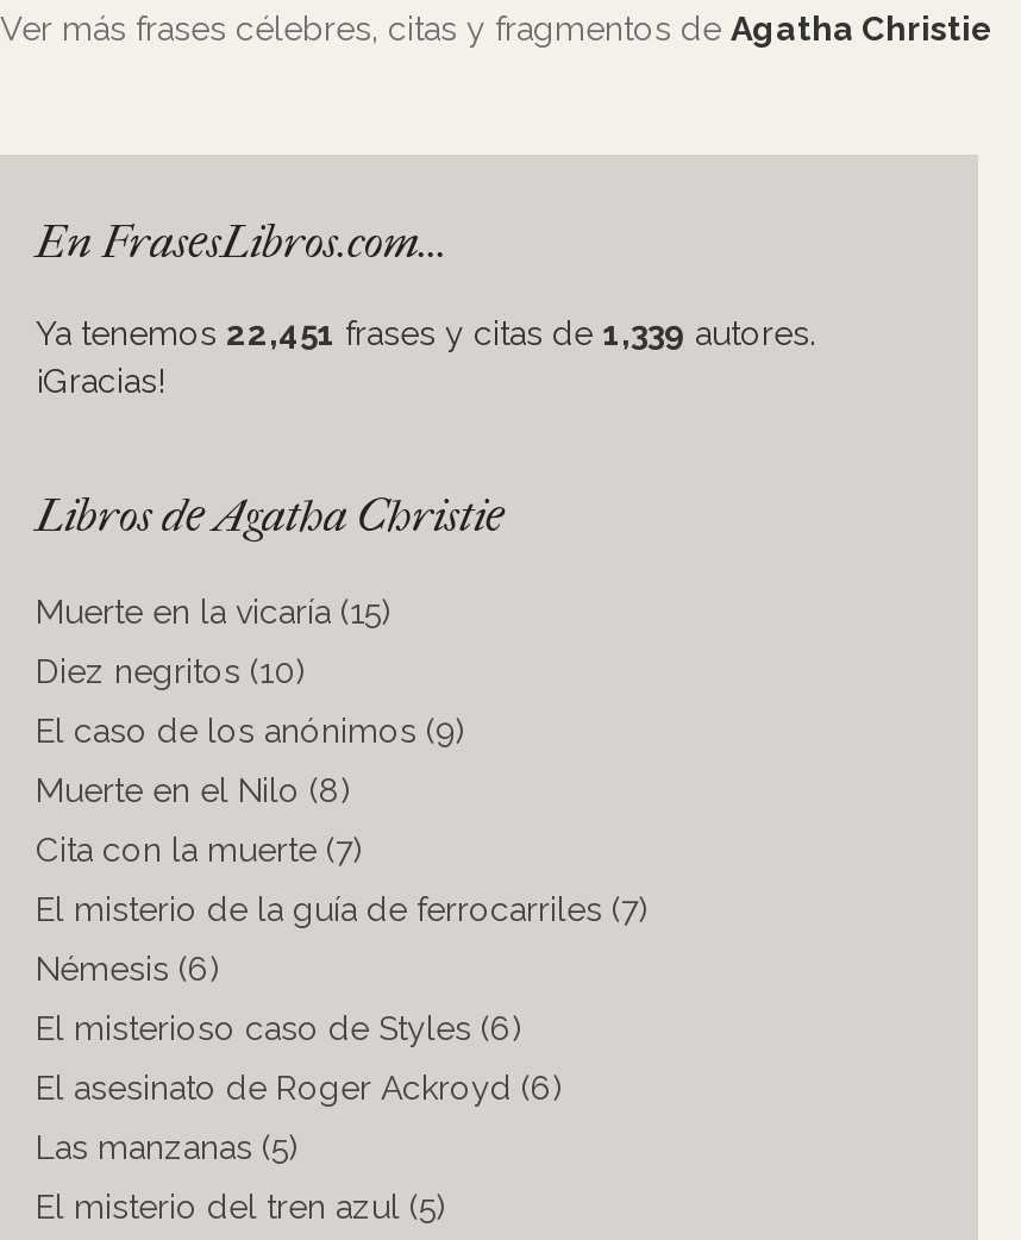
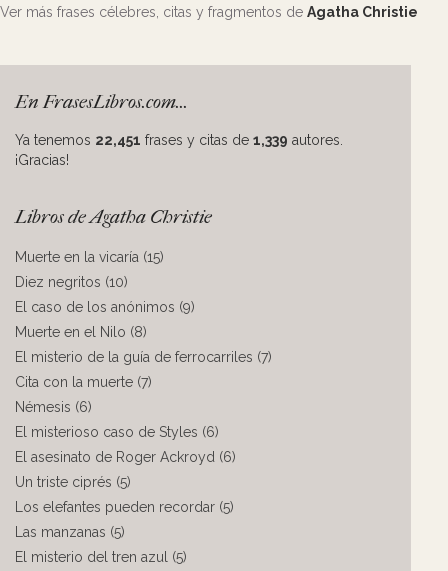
moved [36,831,362,869] -> [15,374,152,390]: Cita con la muerte (7)
moved [36,890,647,928] -> [15,349,272,365]: El misterio de la guía de ferrocarriles (7)
none -> [15,474,234,515] Un triste ciprés (5) | Los elefantes pueden recordar (5)

